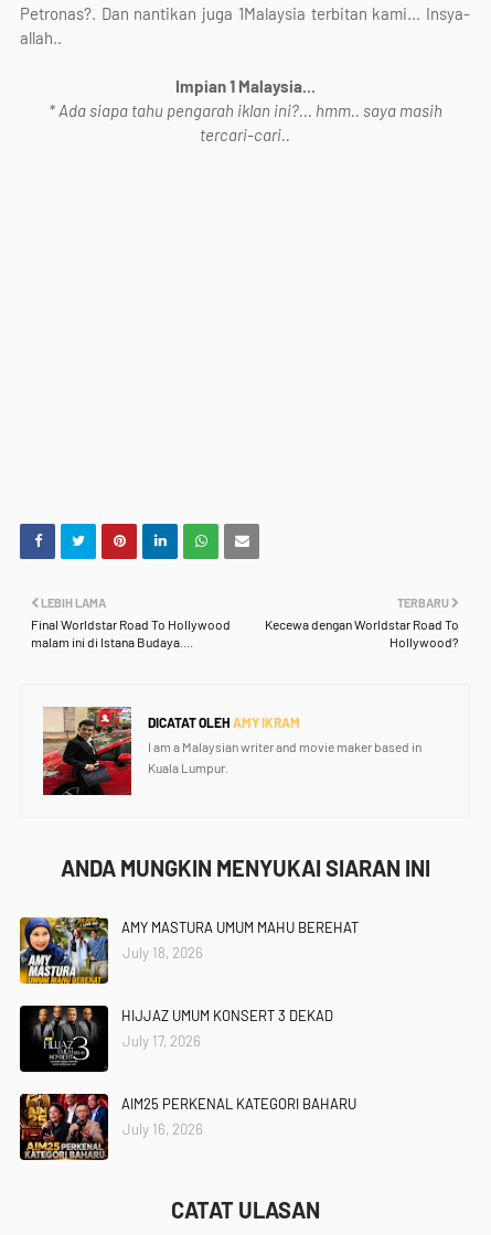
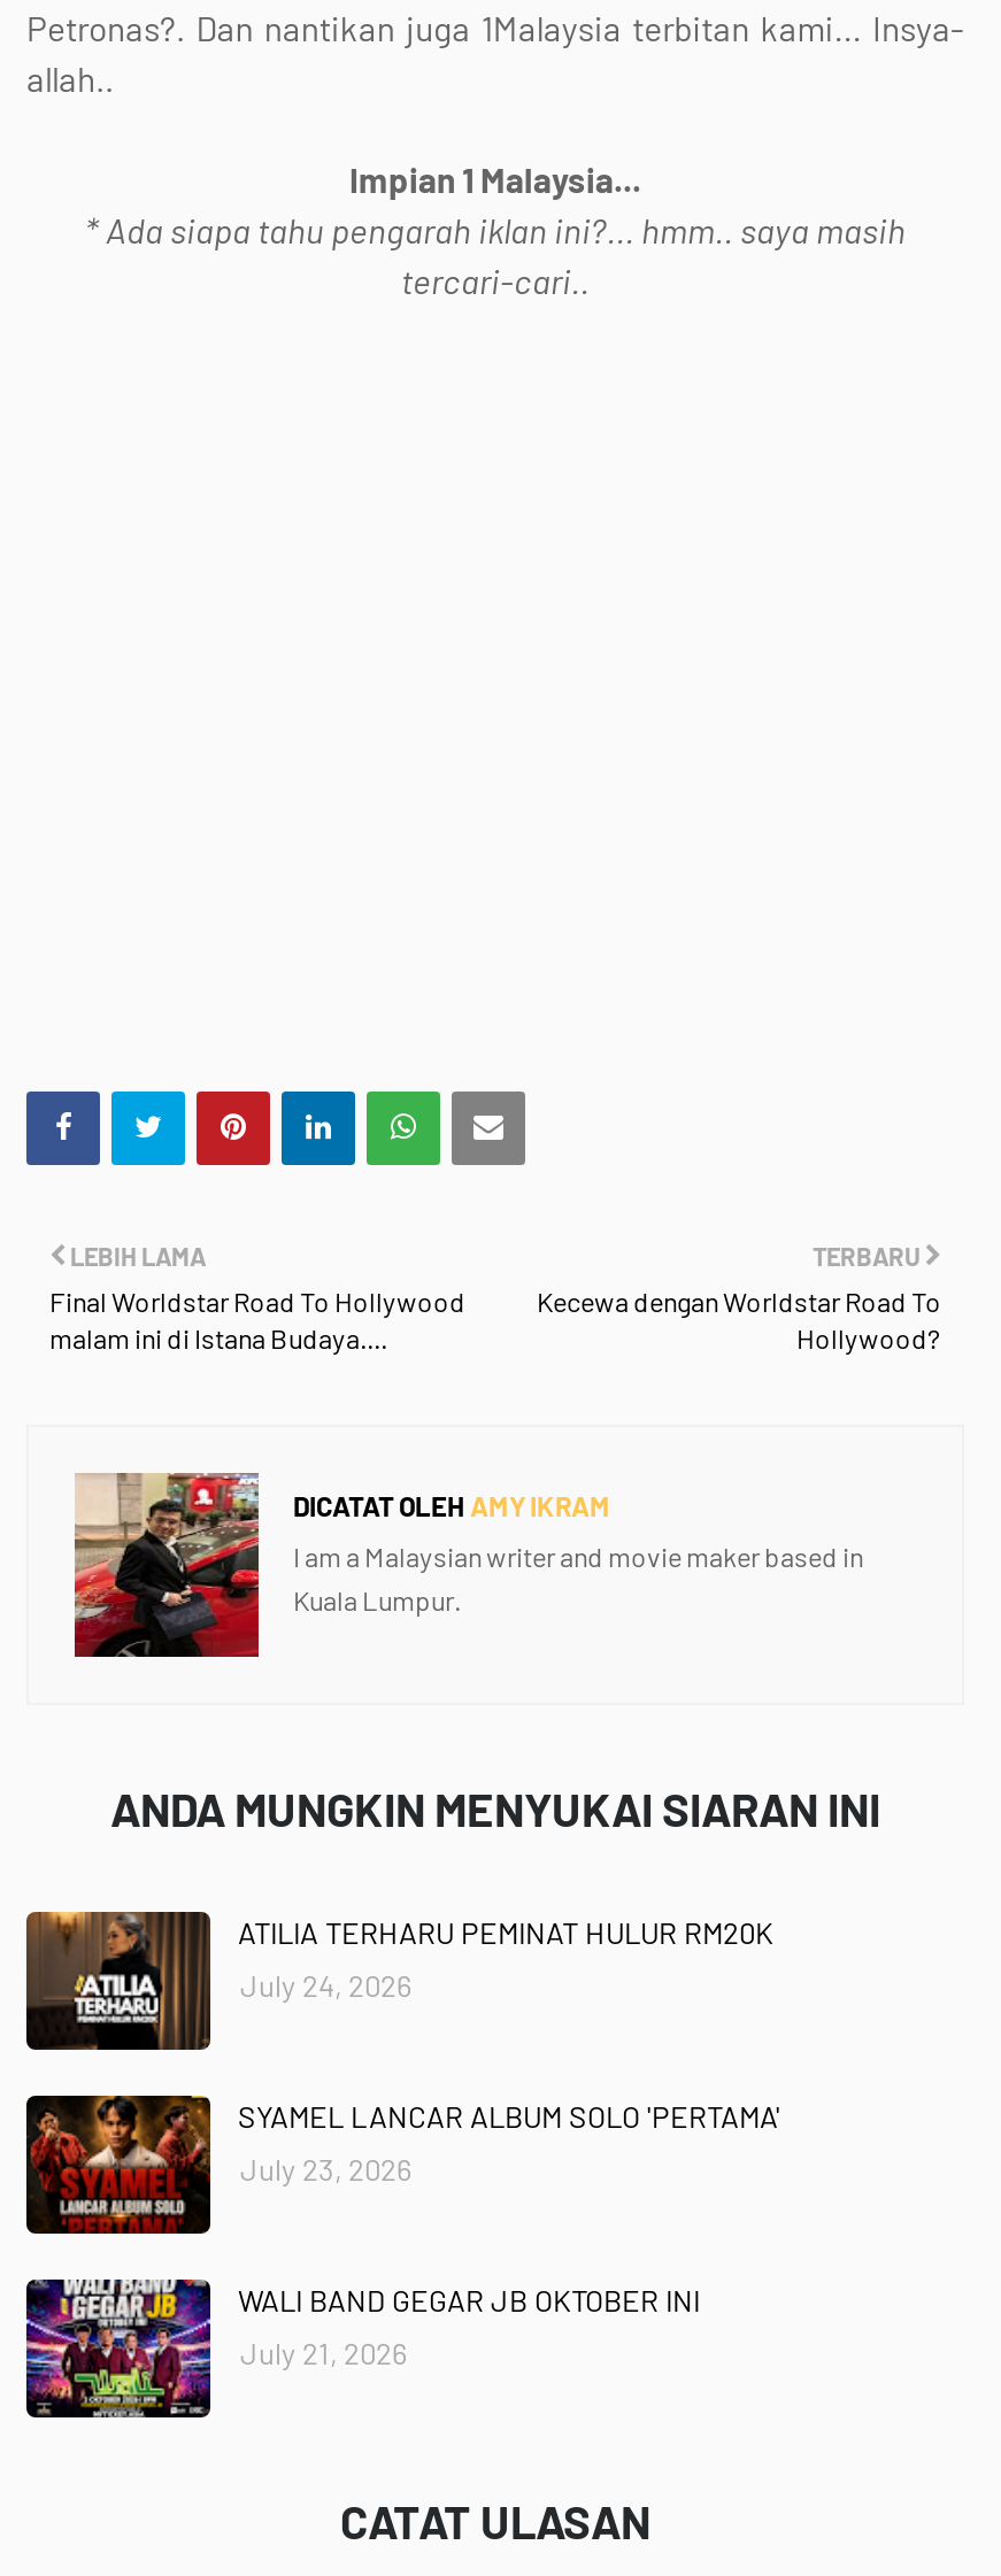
[19,916,359,985] [image] | AMY MASTURA UMUM MAHU BEREHAT | July 18, 2026 -> [24,1910,773,2052] [image] | ATILIA TERHARU PEMINAT HULUR RM20K | July 24, 2026
[21,1005,333,1073] [image] | HIJJAZ UMUM KONSERT 3 DEKAD | July 17, 2026 -> [29,2093,780,2236] [image] | SYAMEL LANCAR ALBUM SOLO 'PERTAMA' | July 23, 2026
[19,1093,356,1161] [image] | AIM25 PERKENAL KATEGORI BAHARU | July 16, 2026 -> [24,2277,700,2420] [image] | WALI BAND GEGAR JB OKTOBER INI | July 21, 2026

